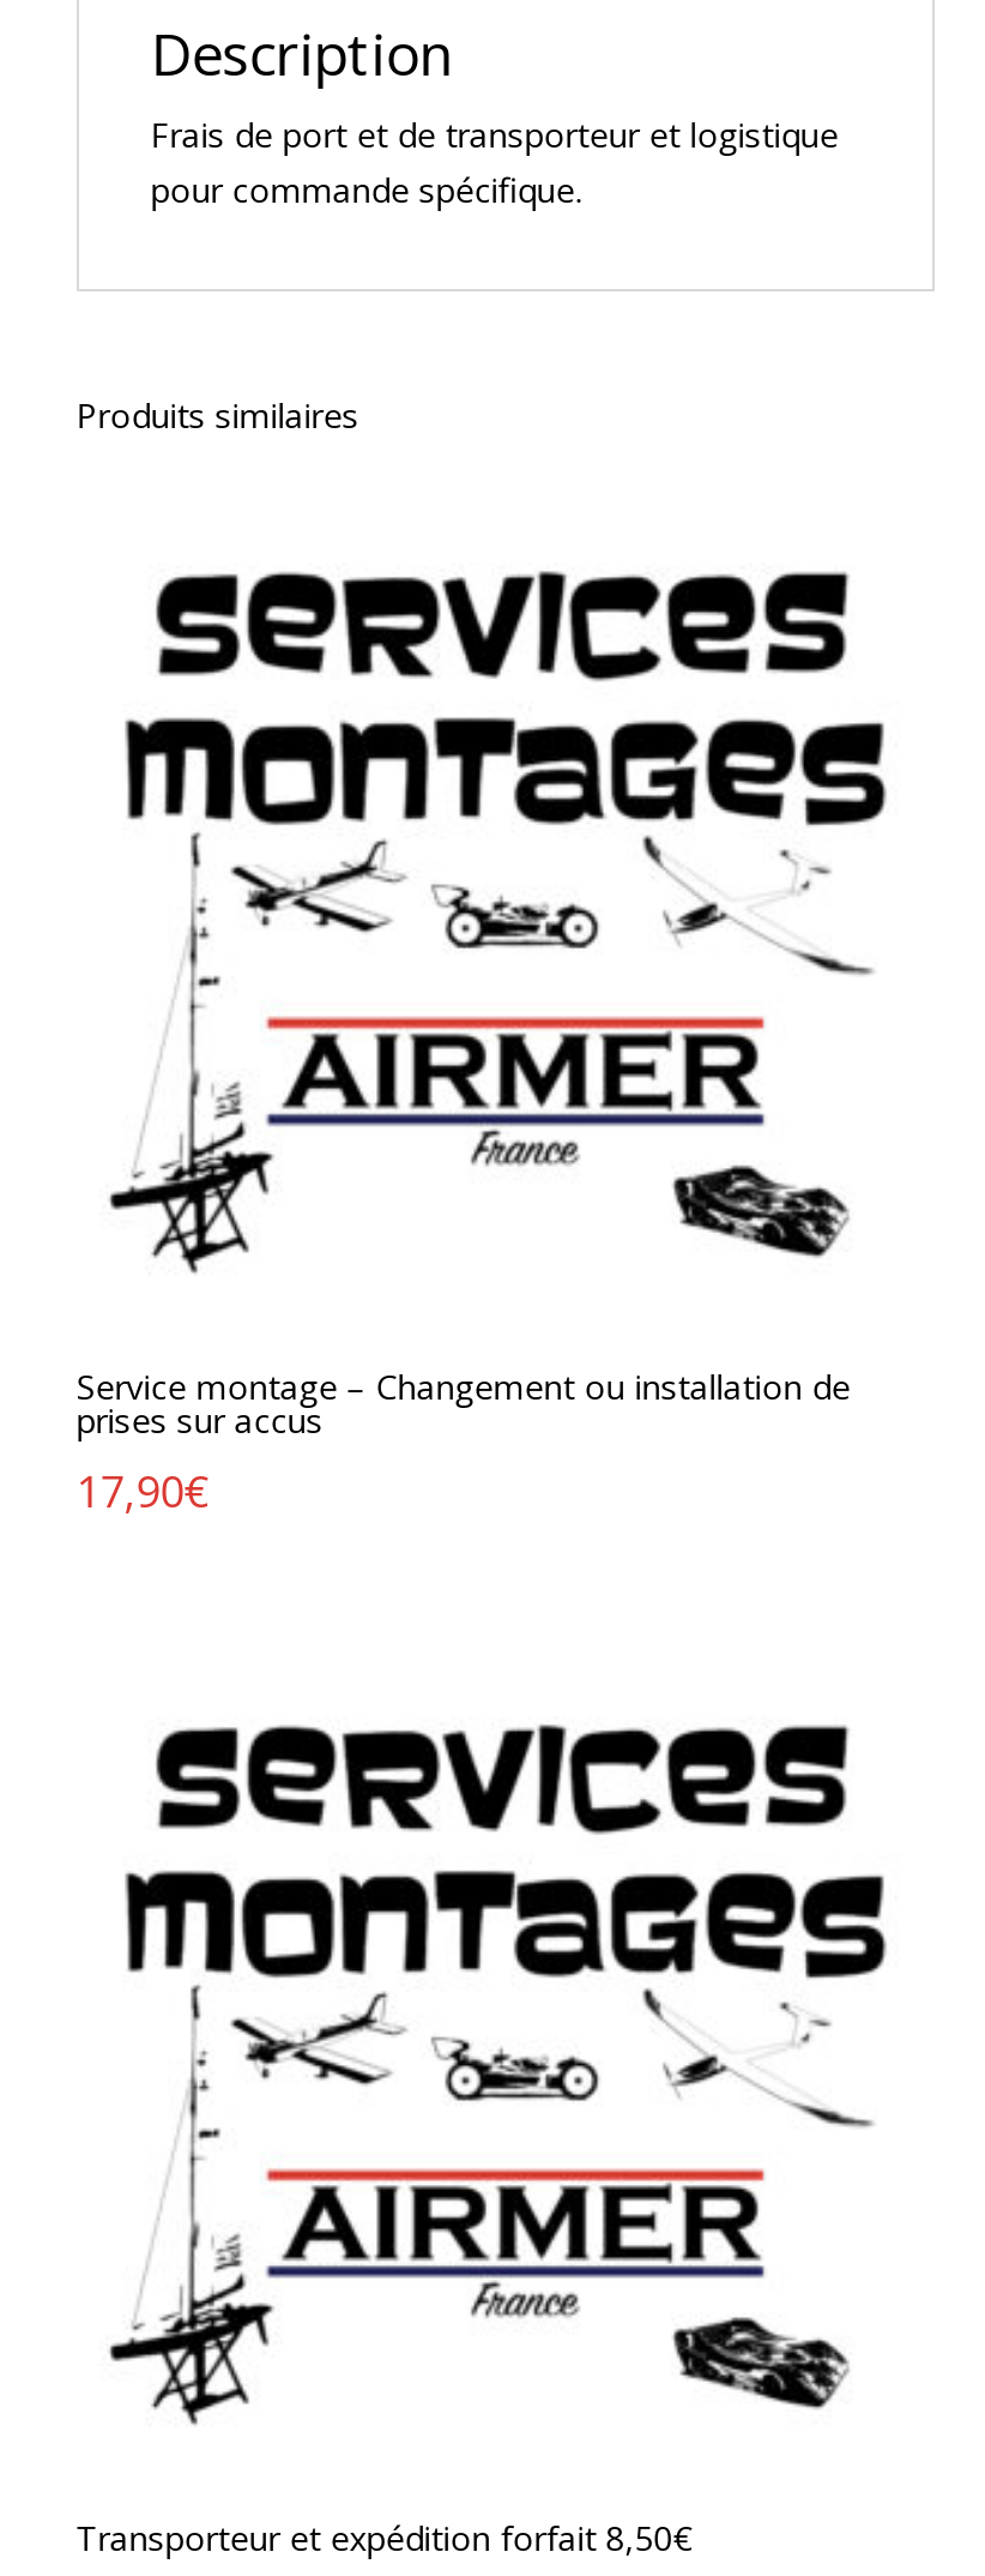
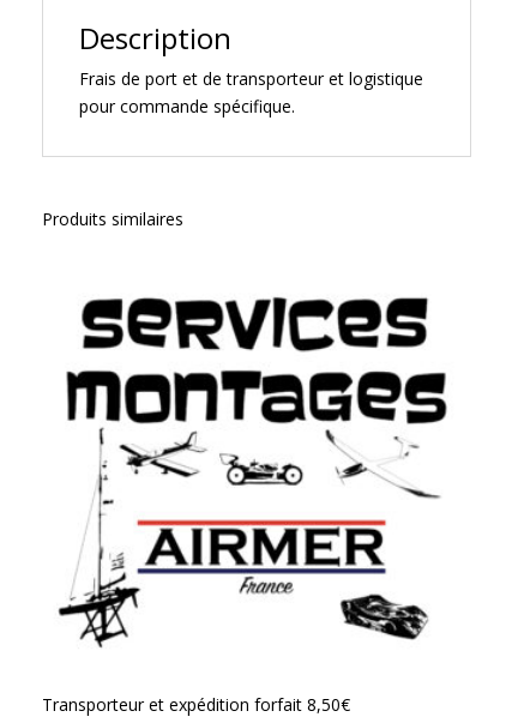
[76,1363,850,1519] Service montage – Changement ou installation de | prises sur accus | 17,90€ -> none

